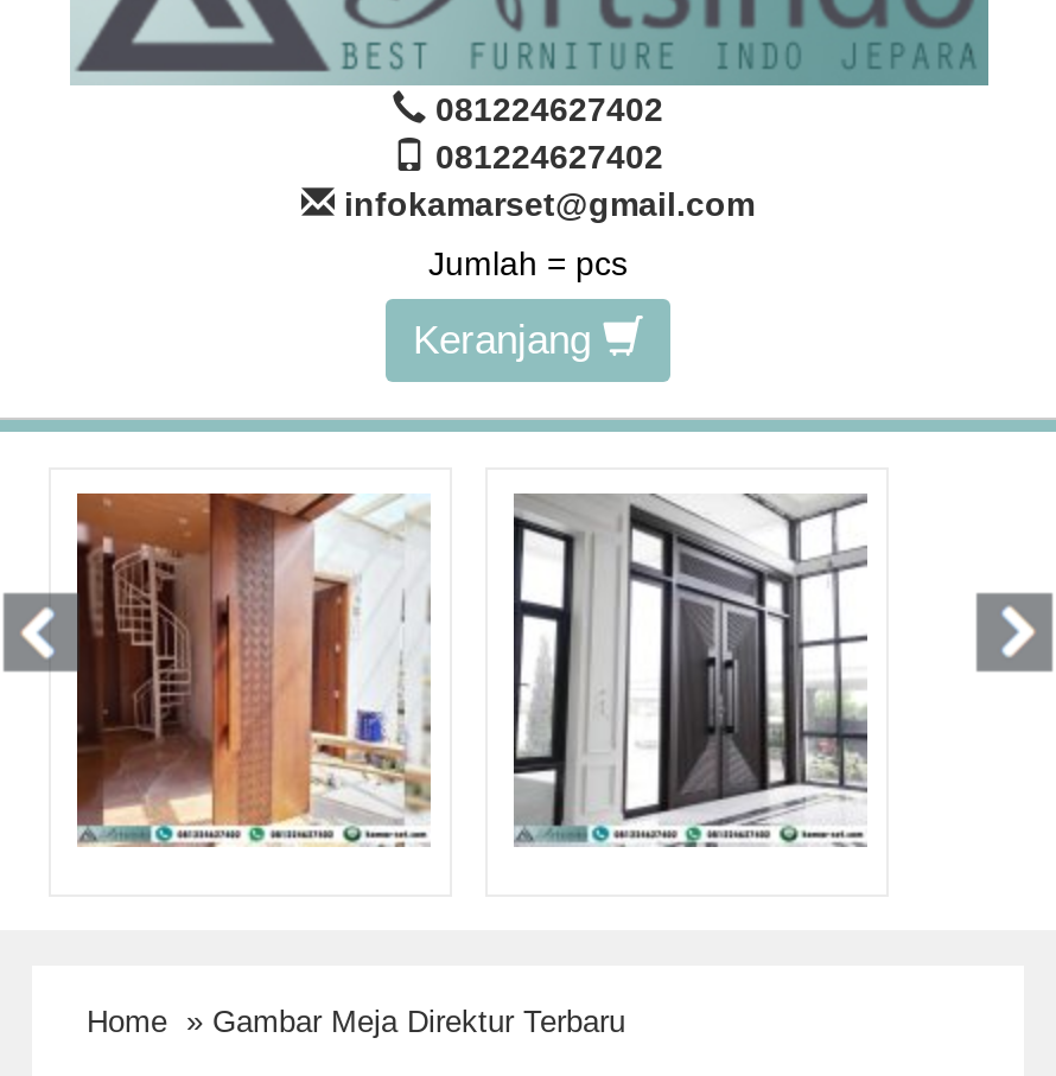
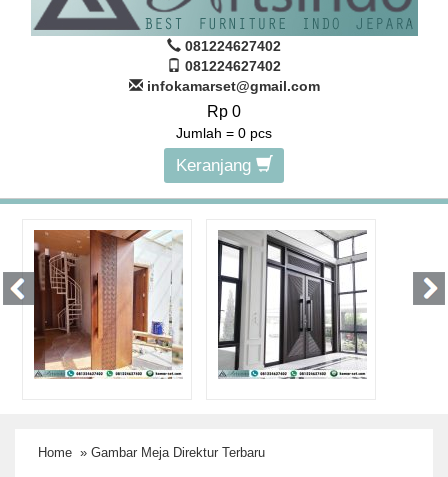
[428,244,628,282] Jumlah = pcs -> [176,103,272,141] Rp 0 | Jumlah = 0 pcs

